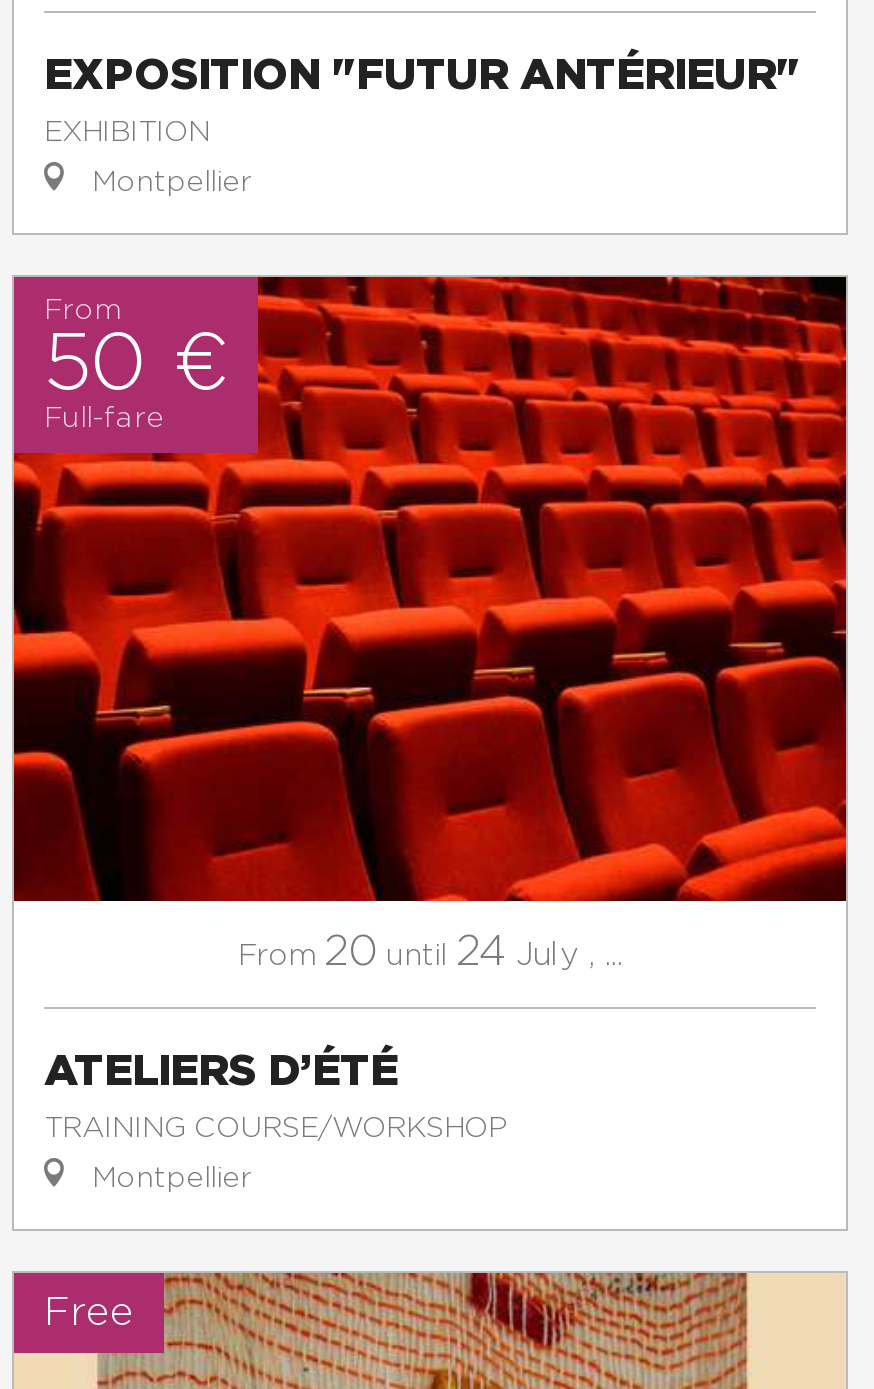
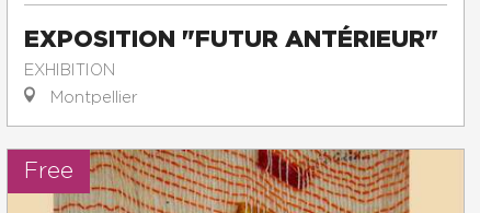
[12,275,848,903] [image] | From | 50 € | Full-fare -> none
[44,930,622,1192] From 20 until 24 July,... | ATELIERS D’ÉTÉ | TRAINING COURSE/WORKSHOP | Montpellier -> none

